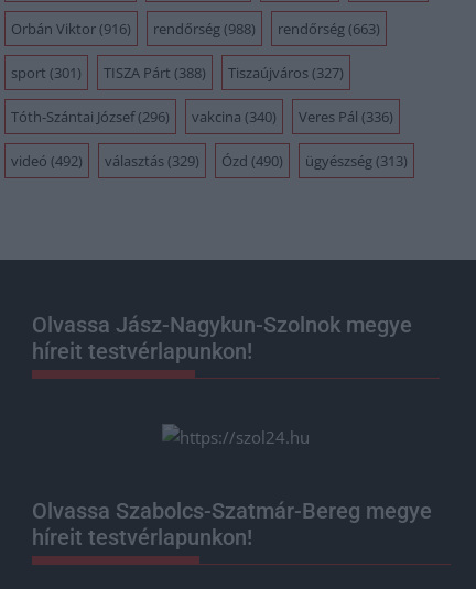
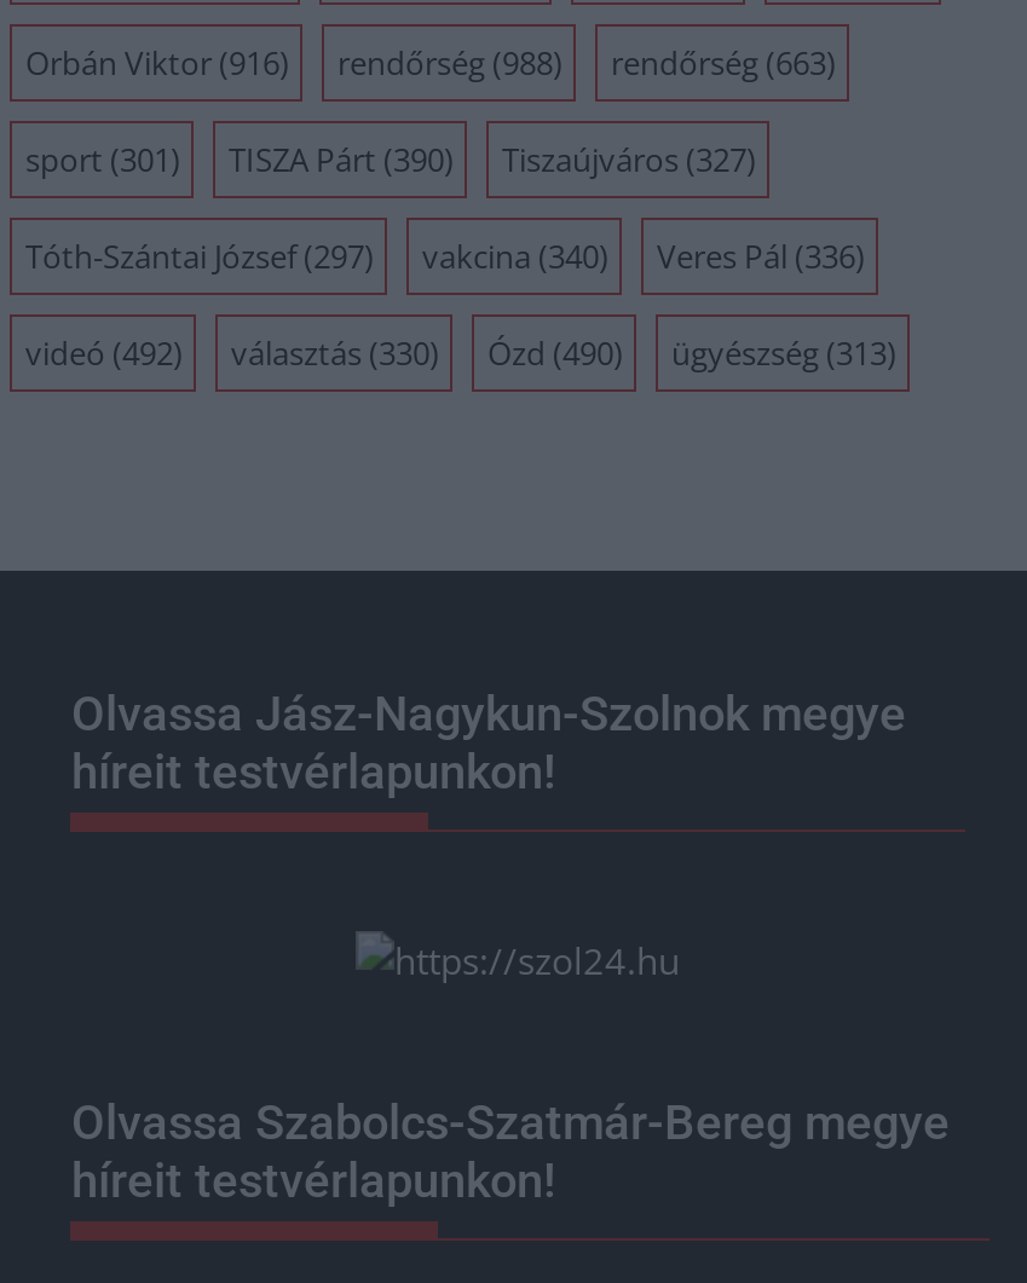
[12,62,344,82] sport (301) TISZA Párt (388) Tiszaújváros (327) -> [25,137,756,180] sport (301) TISZA Párt (390) Tiszaújváros (327)
[12,106,170,126] Tóth-Szántai József(296) -> [25,233,374,277] Tóth-Szántai József(297)
[12,150,408,170] videó (492) választás (329) Ózd (490) ügyészség (313) -> [25,330,896,374] videó (492) választás (330) Ózd (490) ügyészség (313)

